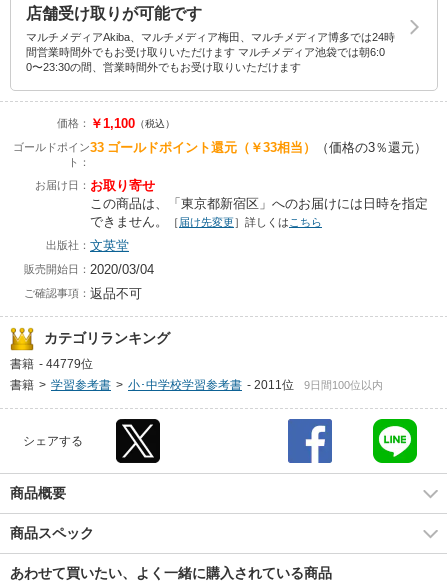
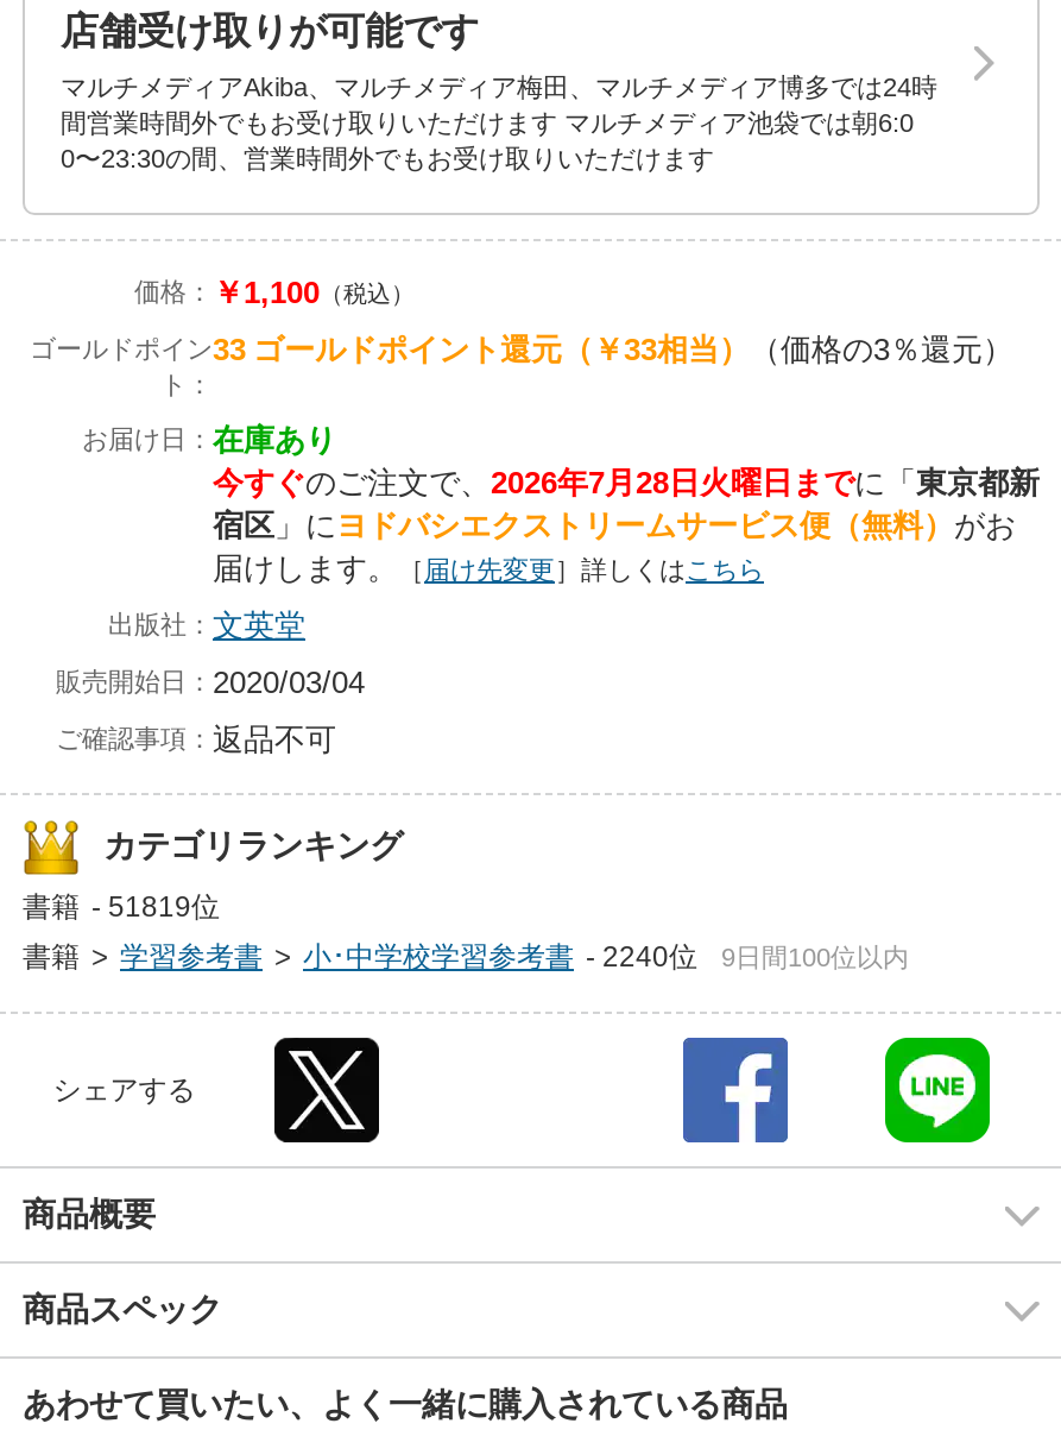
[35,178,428,229] お届け日：お取り寄せ | この商品は、「東京都新宿区」へのお届けには日時を指定 | できません。［届け先変更］詳しくはこちら -> [82,423,1040,587] お届け日：在庫あり | 今すぐのご注文で、2026年7月28日火曜日までに「東京都新 | 宿区」にヨドバシエクストリームサービス便（無料）がお | 届けします。［届け先変更］詳しくはこちら
[10,357,93,371] 書籍 - 44779位 -> [23,891,220,924] 書籍 - 51819位
[10,378,294,392] 書籍 > 学習参考書 > 小･中学校学習参考書 - 2011位 -> [23,941,697,974] 書籍 > 学習参考書 > 小･中学校学習参考書 - 2240位

